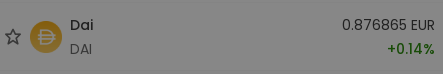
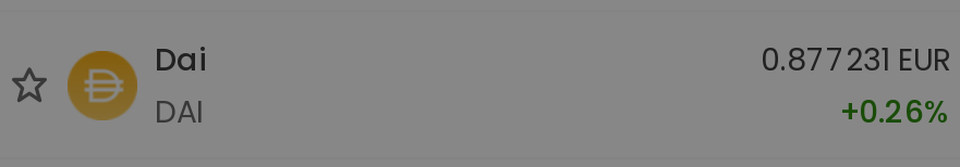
[342,14,435,34] 0.876865 EUR -> [761,37,950,80] 0.877231 EUR
[387,38,435,58] +0.14% -> [839,89,950,132] +0.26%

